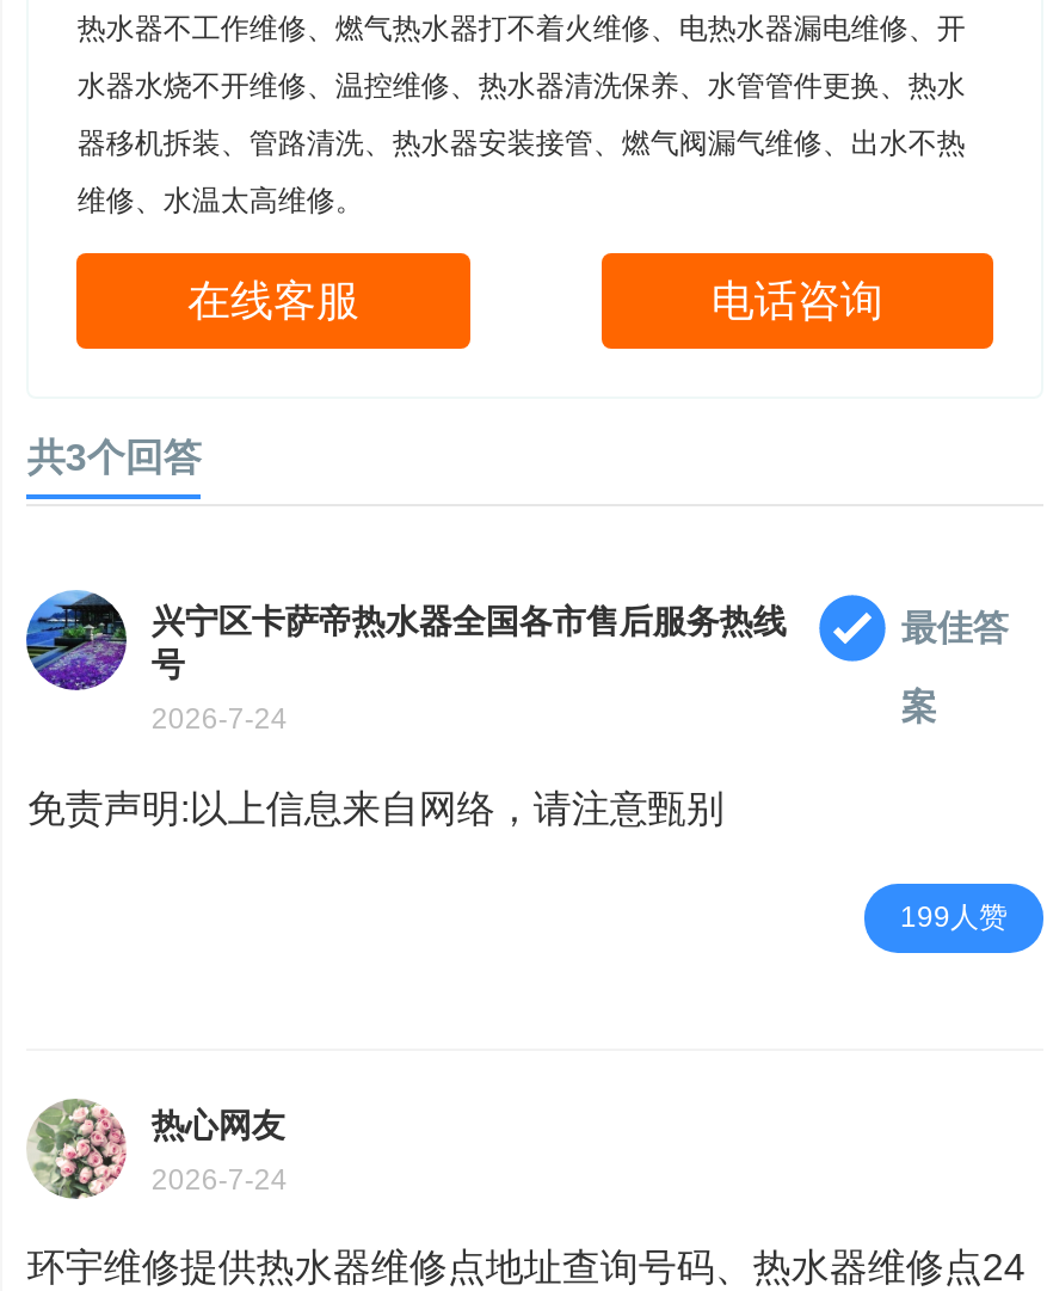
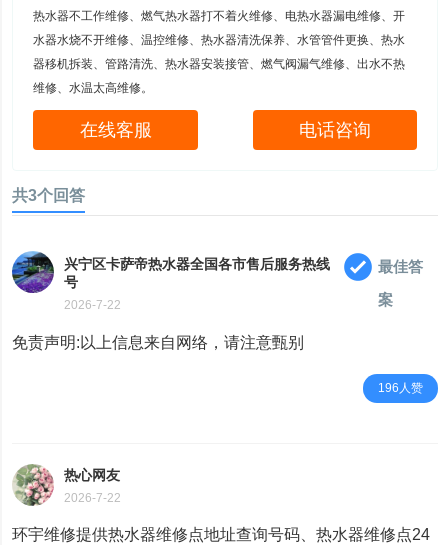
[151,701,287,734] 2026-7-24 -> [64,298,121,312] 2026-7-22
[900,899,1008,933] 199人赞 -> [378,381,423,395] 196人赞
[151,1163,287,1197] 2026-7-24 -> [64,491,121,505] 2026-7-22

